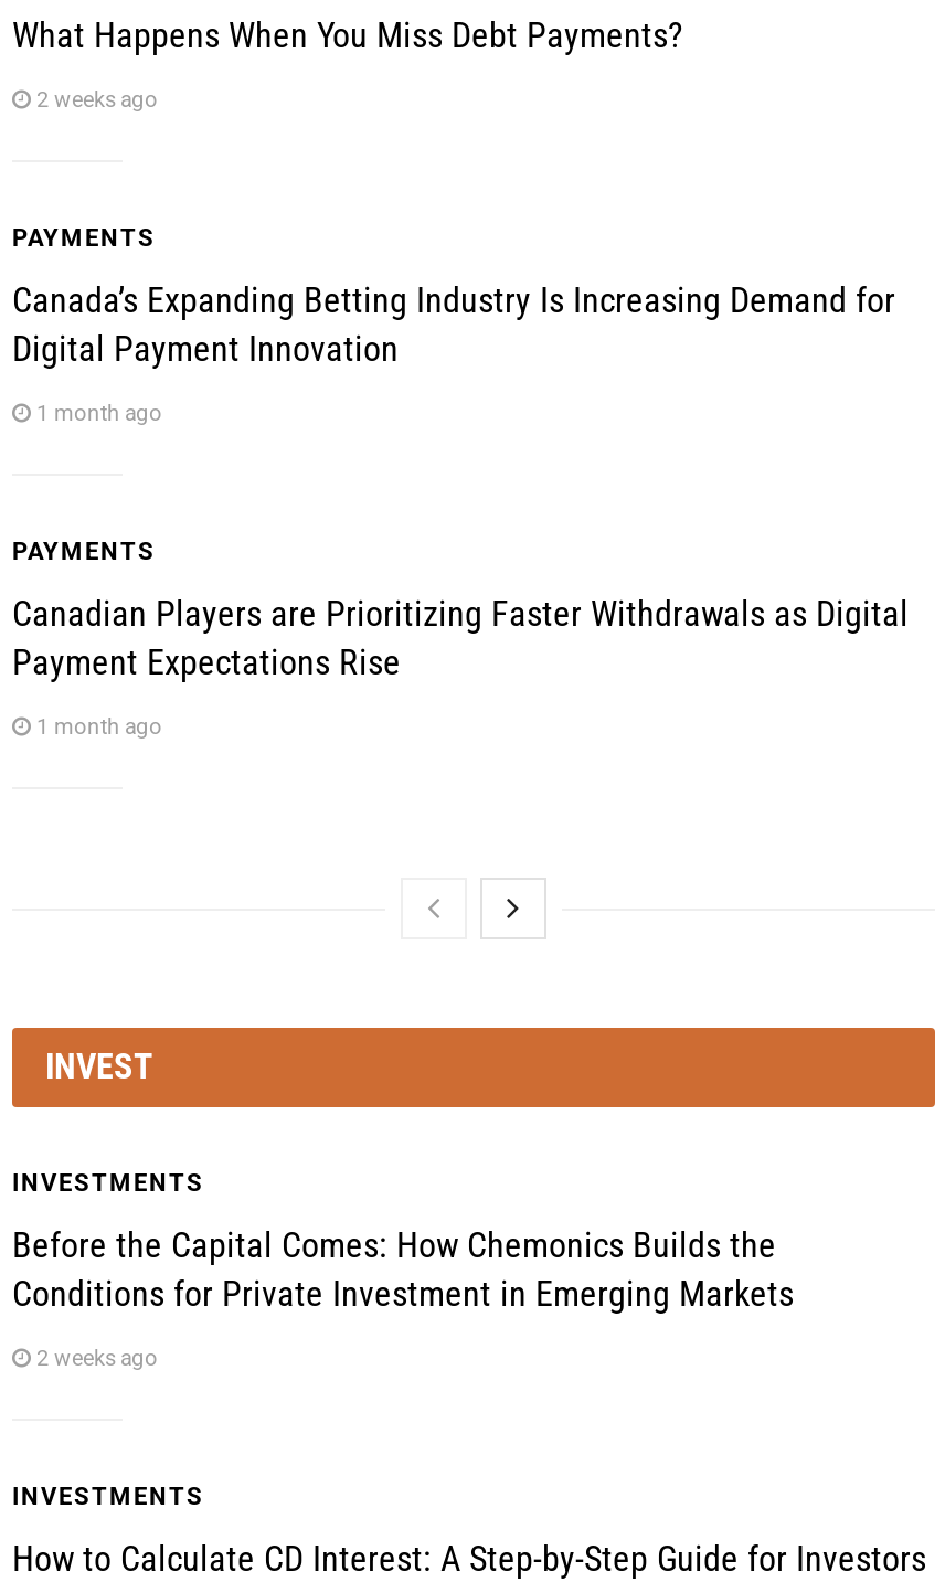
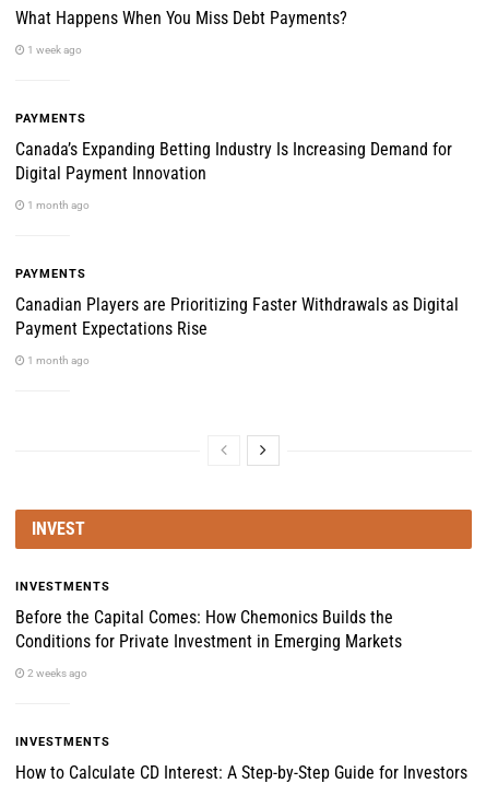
[32,87,158,111] 2 weeks ago -> [25,44,82,56] 1 week ago

